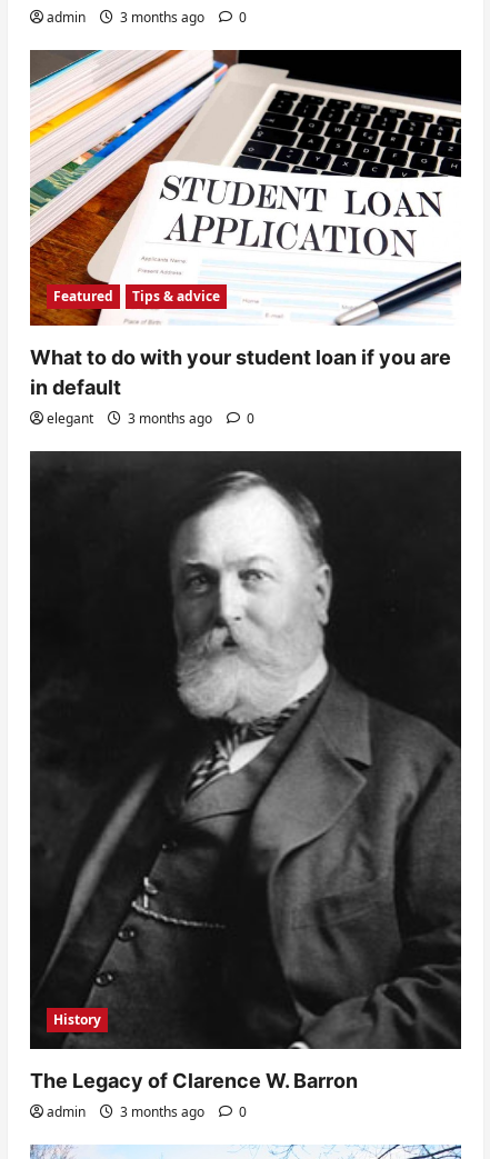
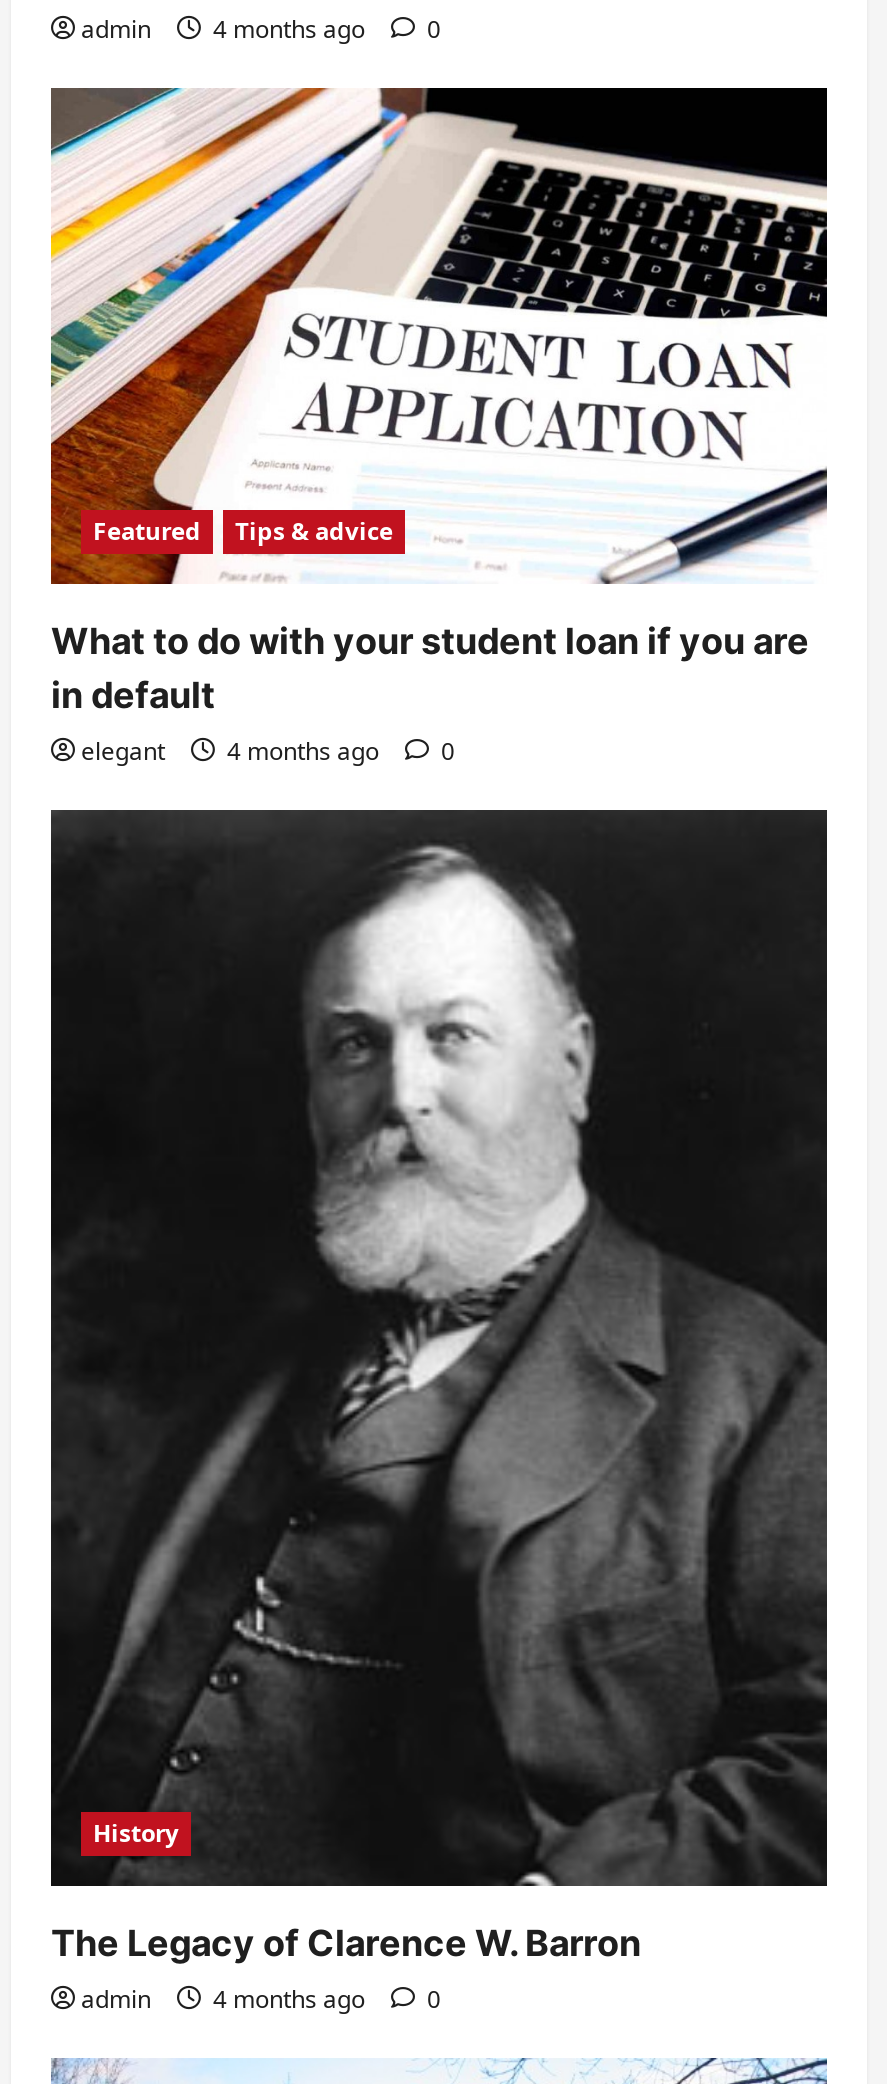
[47,7,247,26] admin 3 months ago 0 -> [81,11,441,45] admin 4 months ago 0
[47,409,254,428] elegant 3 months ago 0 -> [81,735,455,769] elegant 4 months ago 0
[47,1102,247,1121] admin 3 months ago 0 -> [81,1981,441,2015] admin 4 months ago 0

